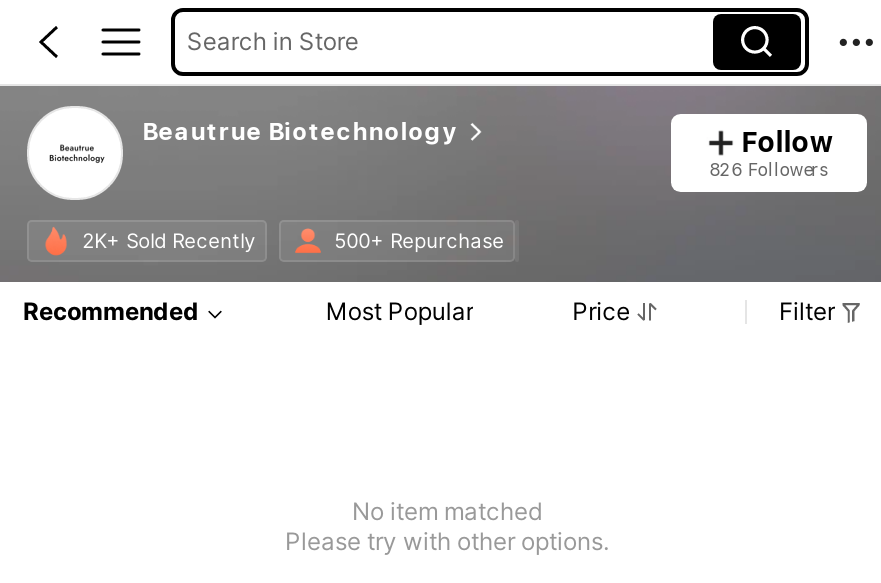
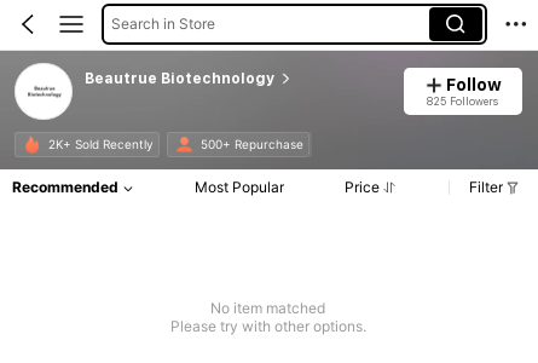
[709,158,827,180] 826 Followers -> [427,94,498,108] 825 Followers

